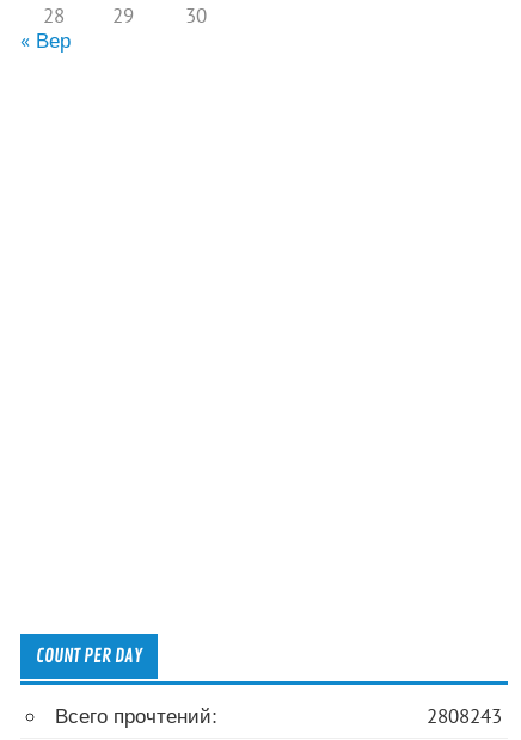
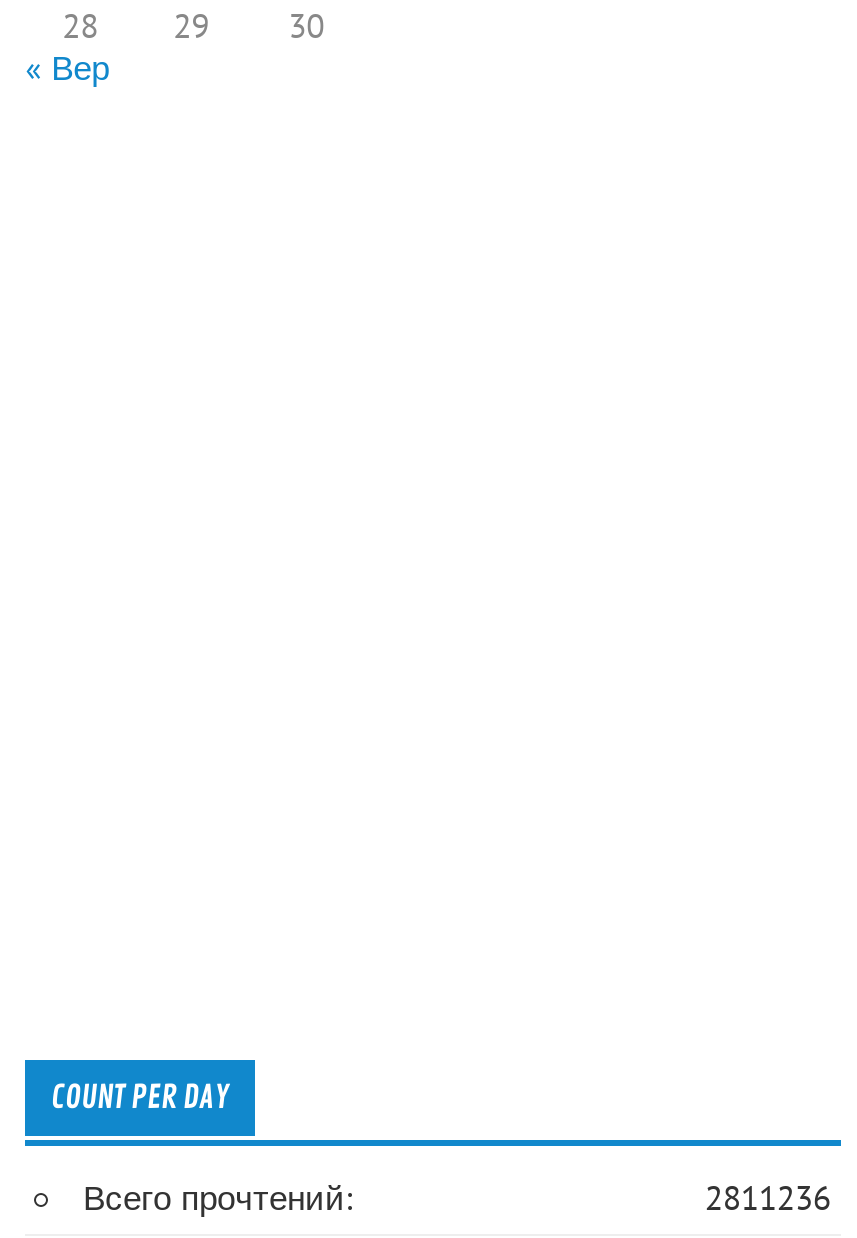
[426,703,502,729] 2808243 -> [705,1175,831,1219] 2811236

